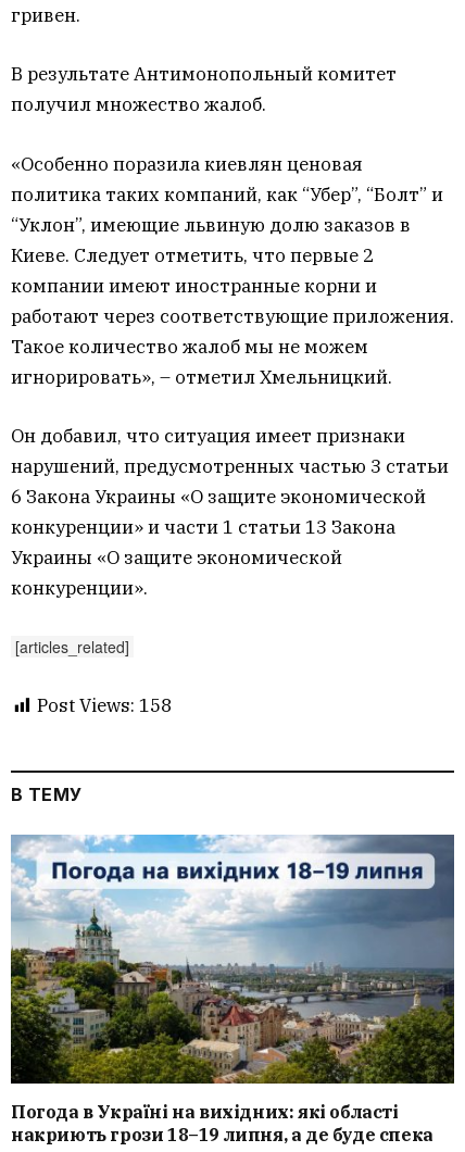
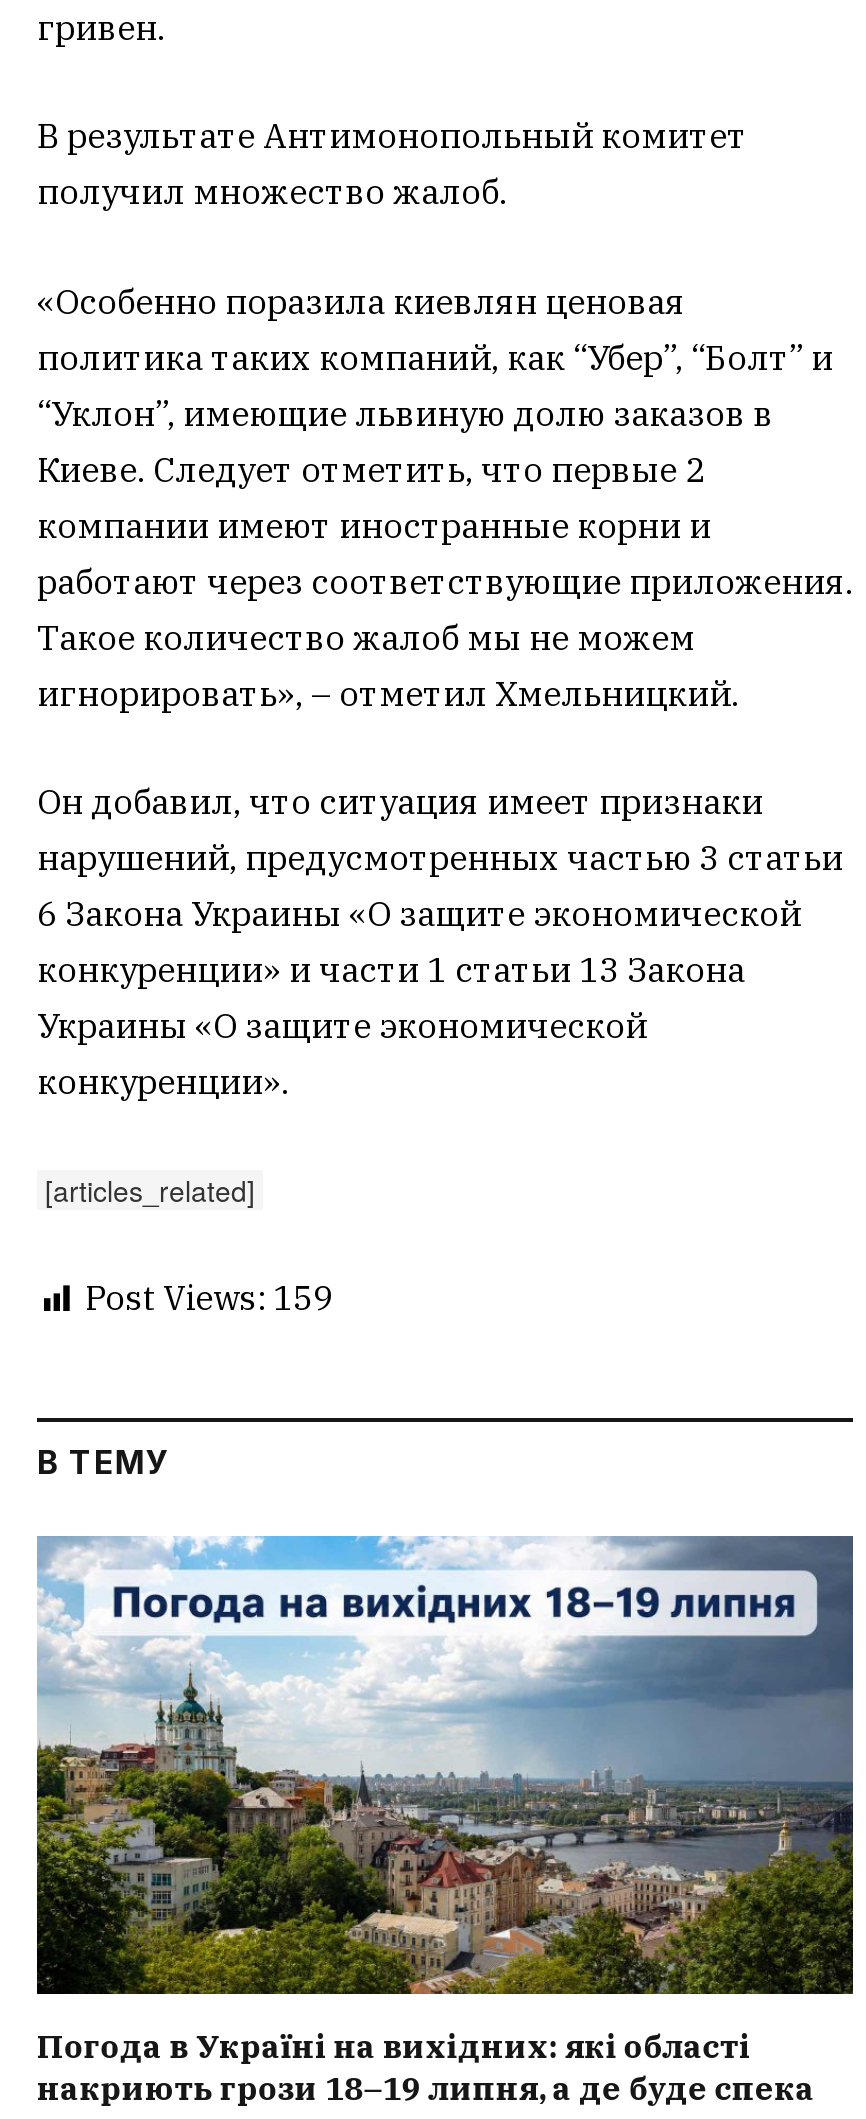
[37,693,172,717] Post Views: 158 -> [85,1276,333,1320] Post Views: 159

